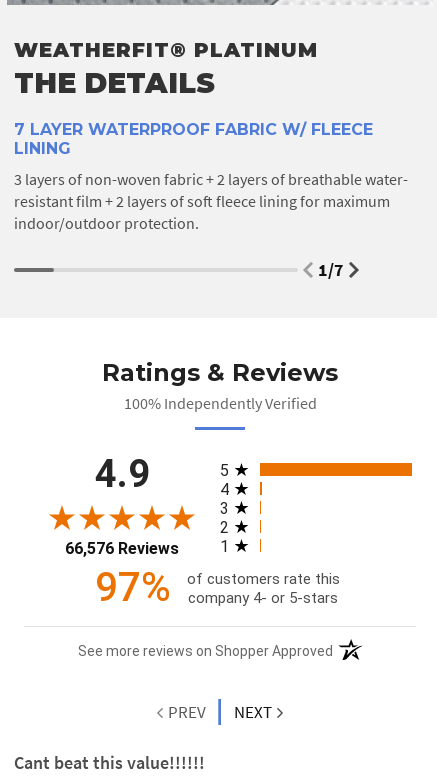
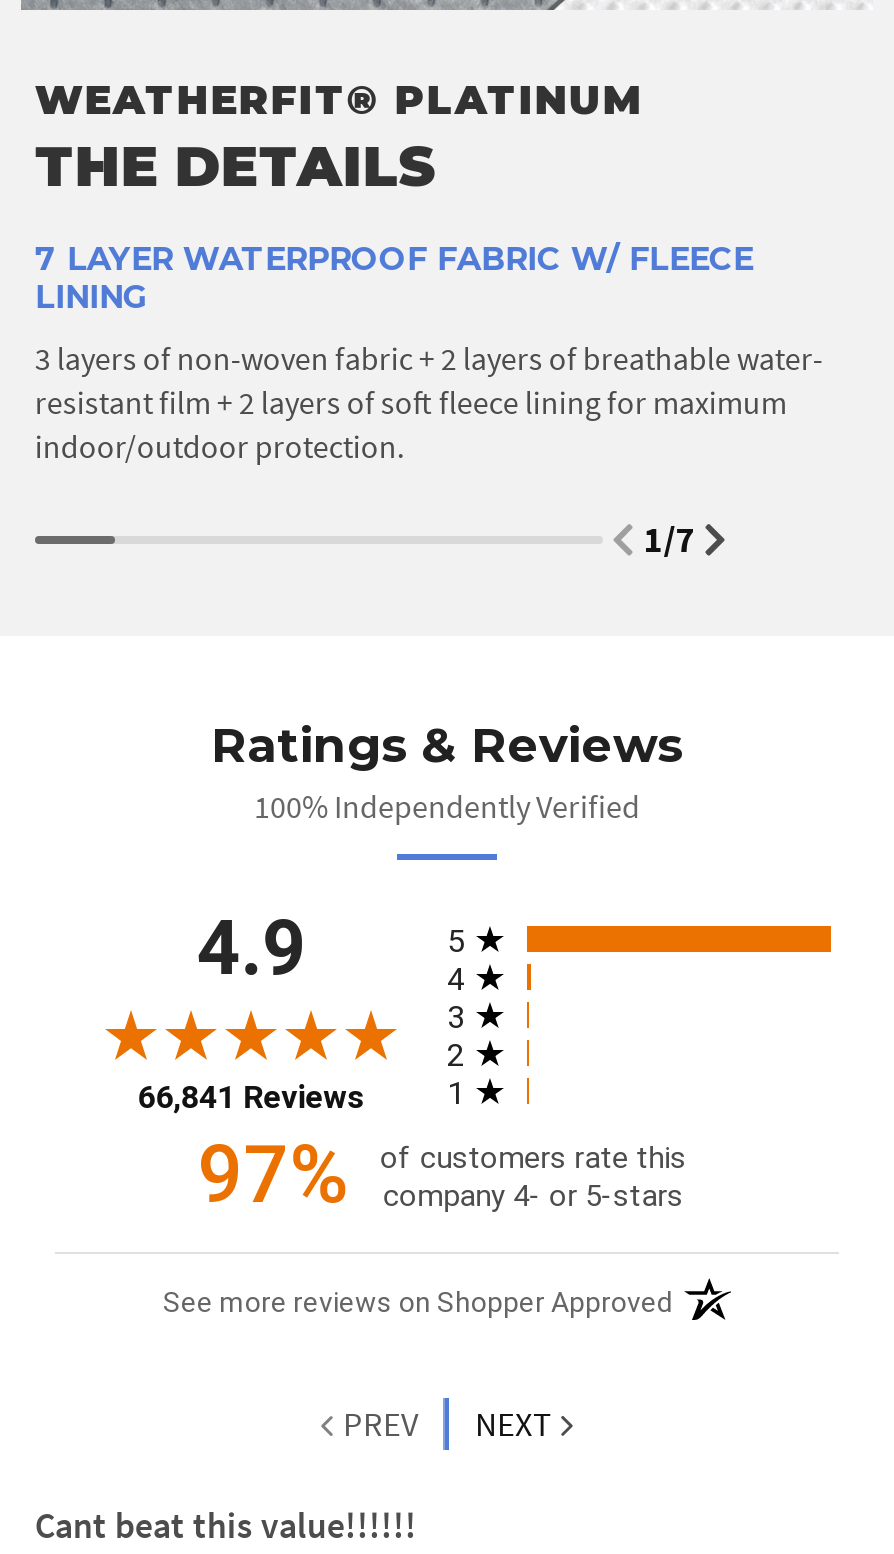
[65,539,179,558] 66,576 Reviews -> [137,1077,365,1115] 66,841 Reviews

